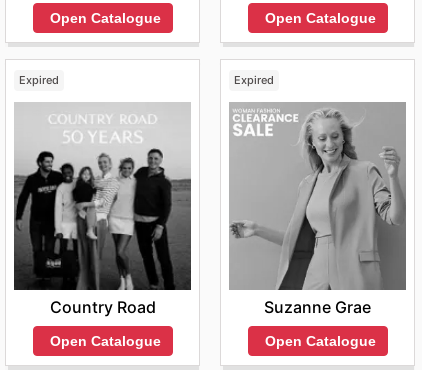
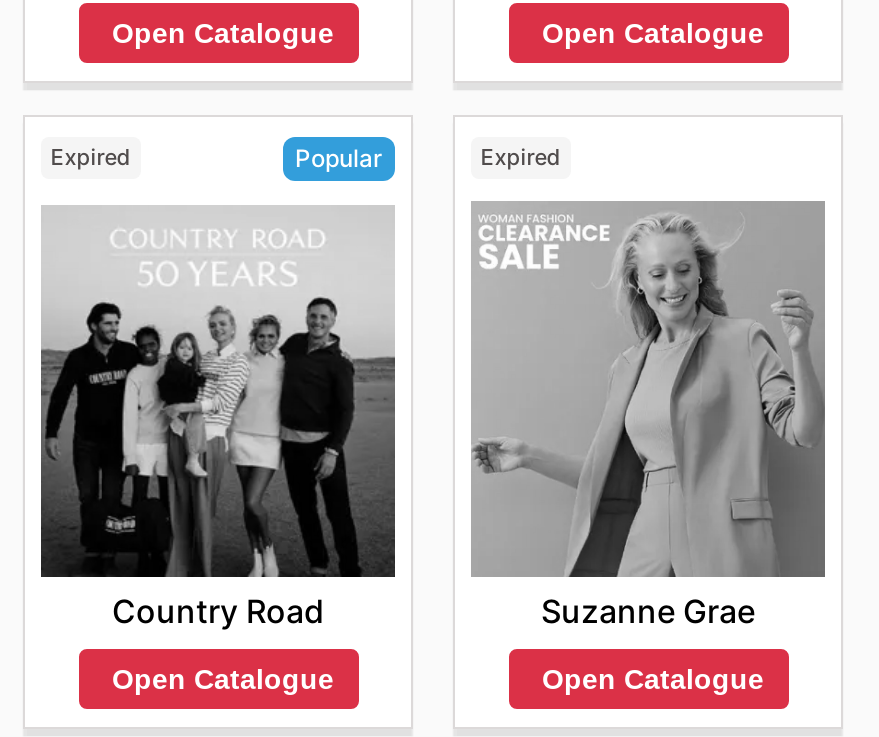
none -> [295,144,383,174] Popular

